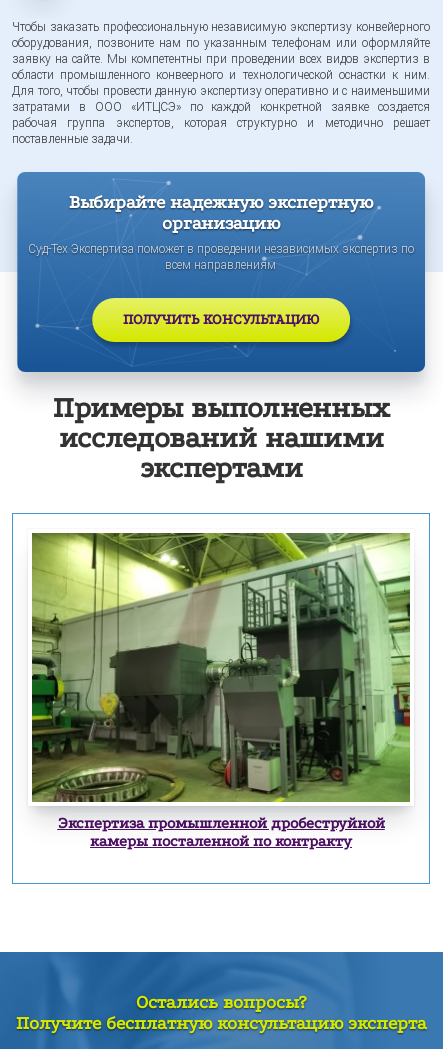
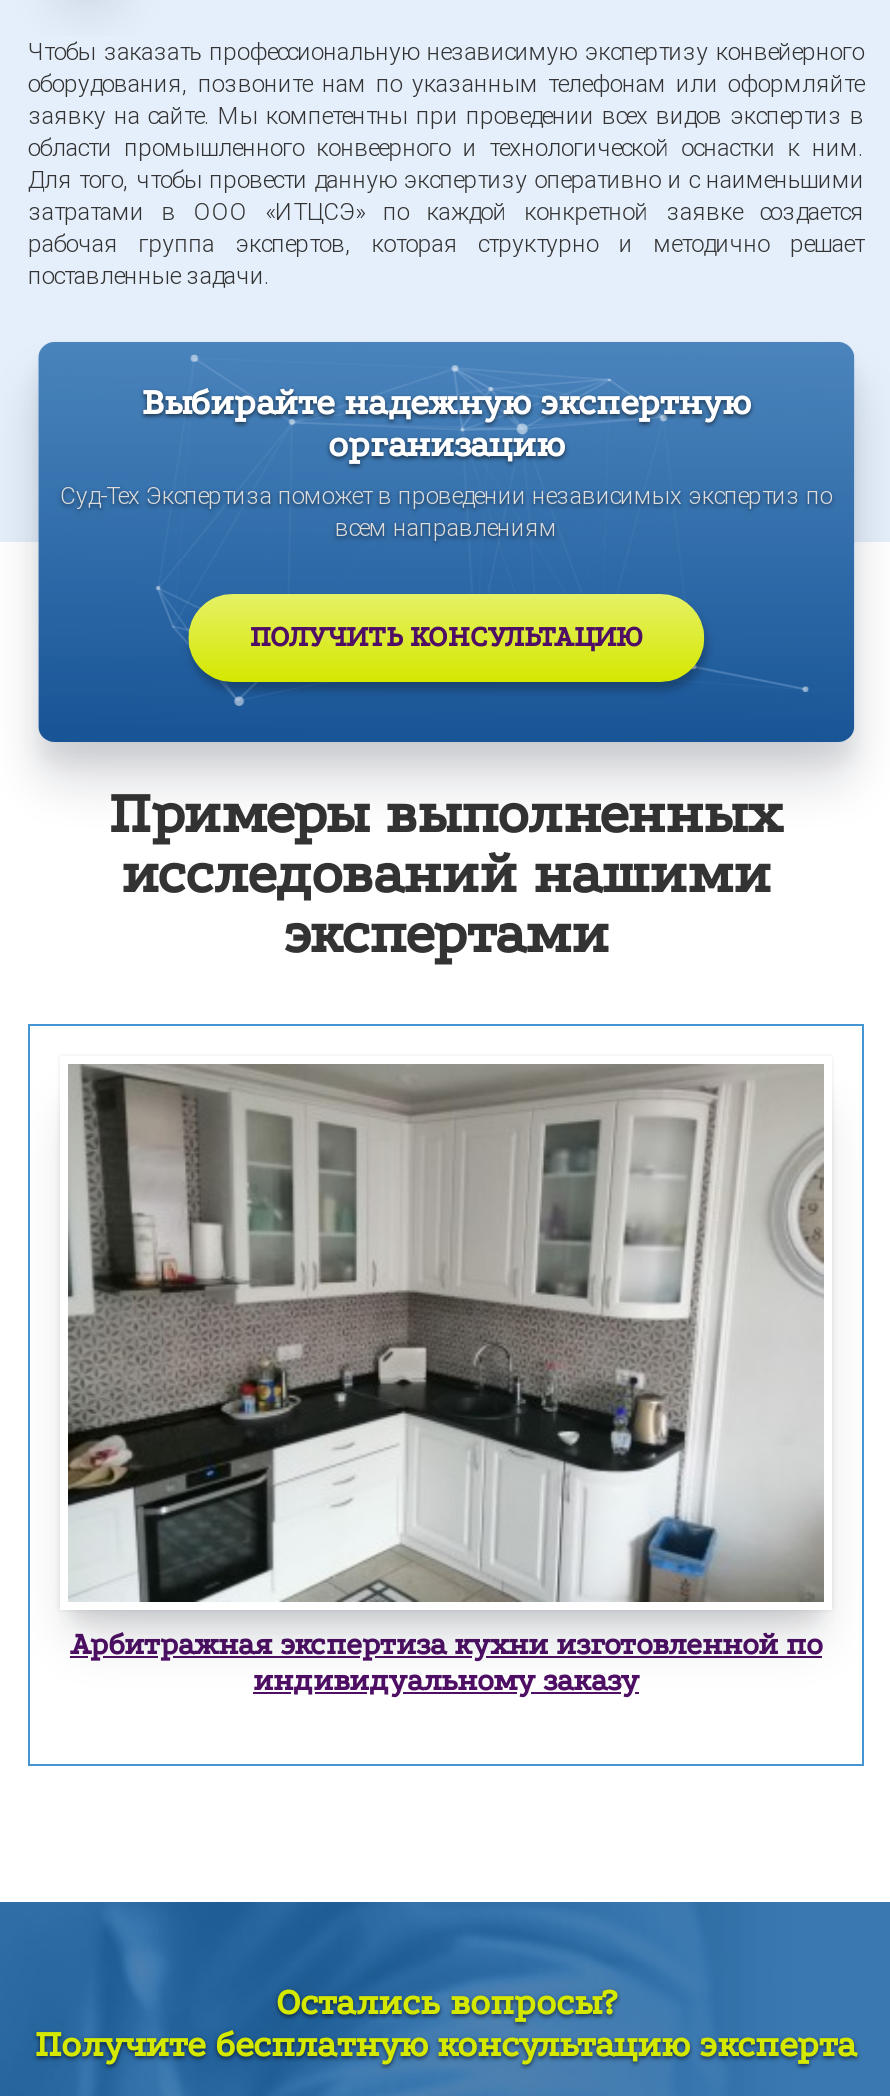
[31,532,411,850] [image] | Экспертиза промышленной дробеструйной | камеры посталенной по контракту -> [66,1062,824,1699] [image] | Арбитражная экспертиза кухни изготовленной по | индивидуальному заказу

